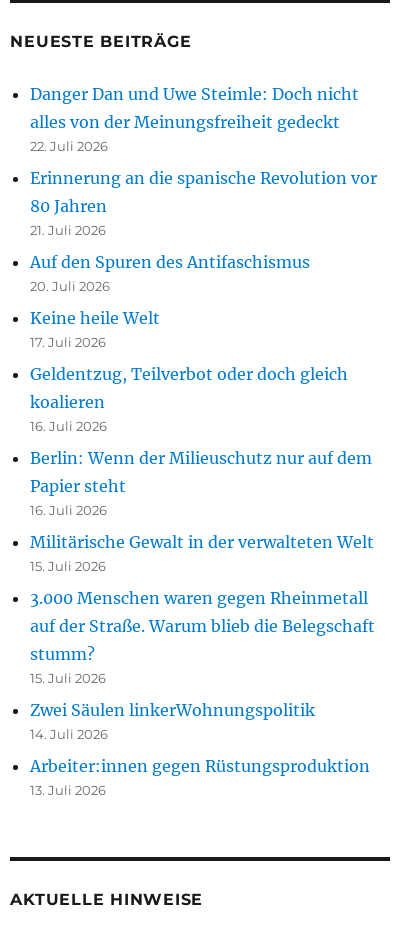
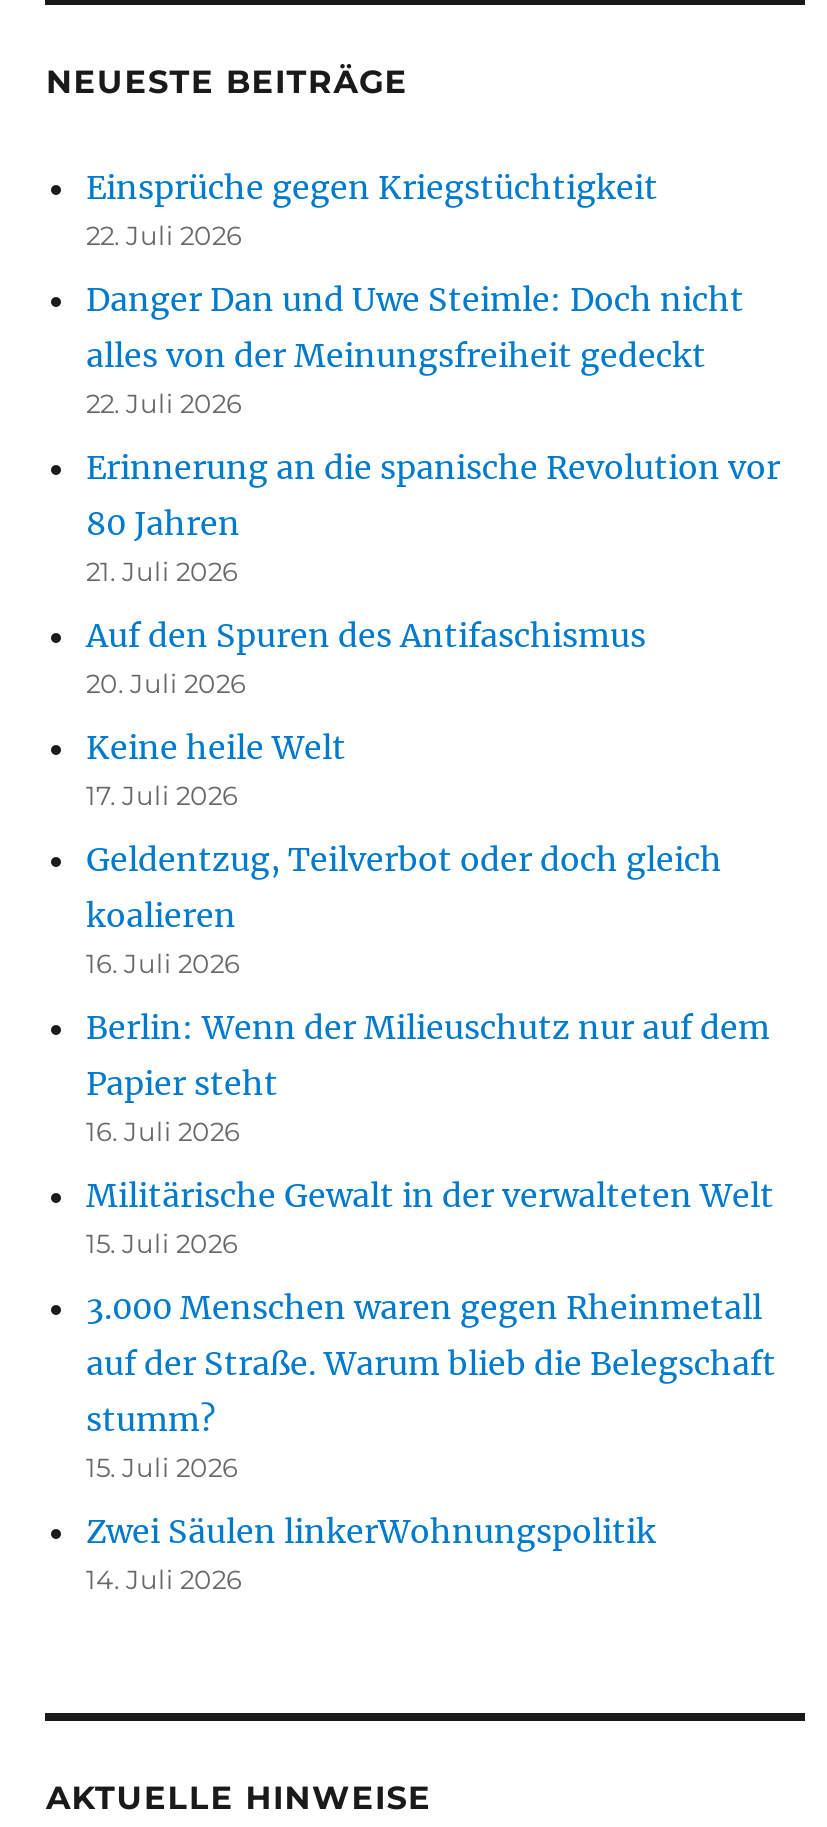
none -> [86,167,658,251] Einsprüche gegen Kriegstüchtigkeit | 22. Juli 2026
moved [30,84,377,742] -> [86,279,780,1595]: Danger Dan und Uwe Steimle: Doch nicht | alles von der Meinungsfreiheit gedeckt | 22. Juli 2026 | ... | Zwei Säulen linkerWohnungspolitik | 14. Juli 2026
[30,756,370,798] Arbeiter:innen gegen Rüstungsproduktion | 13. Juli 2026 -> none

